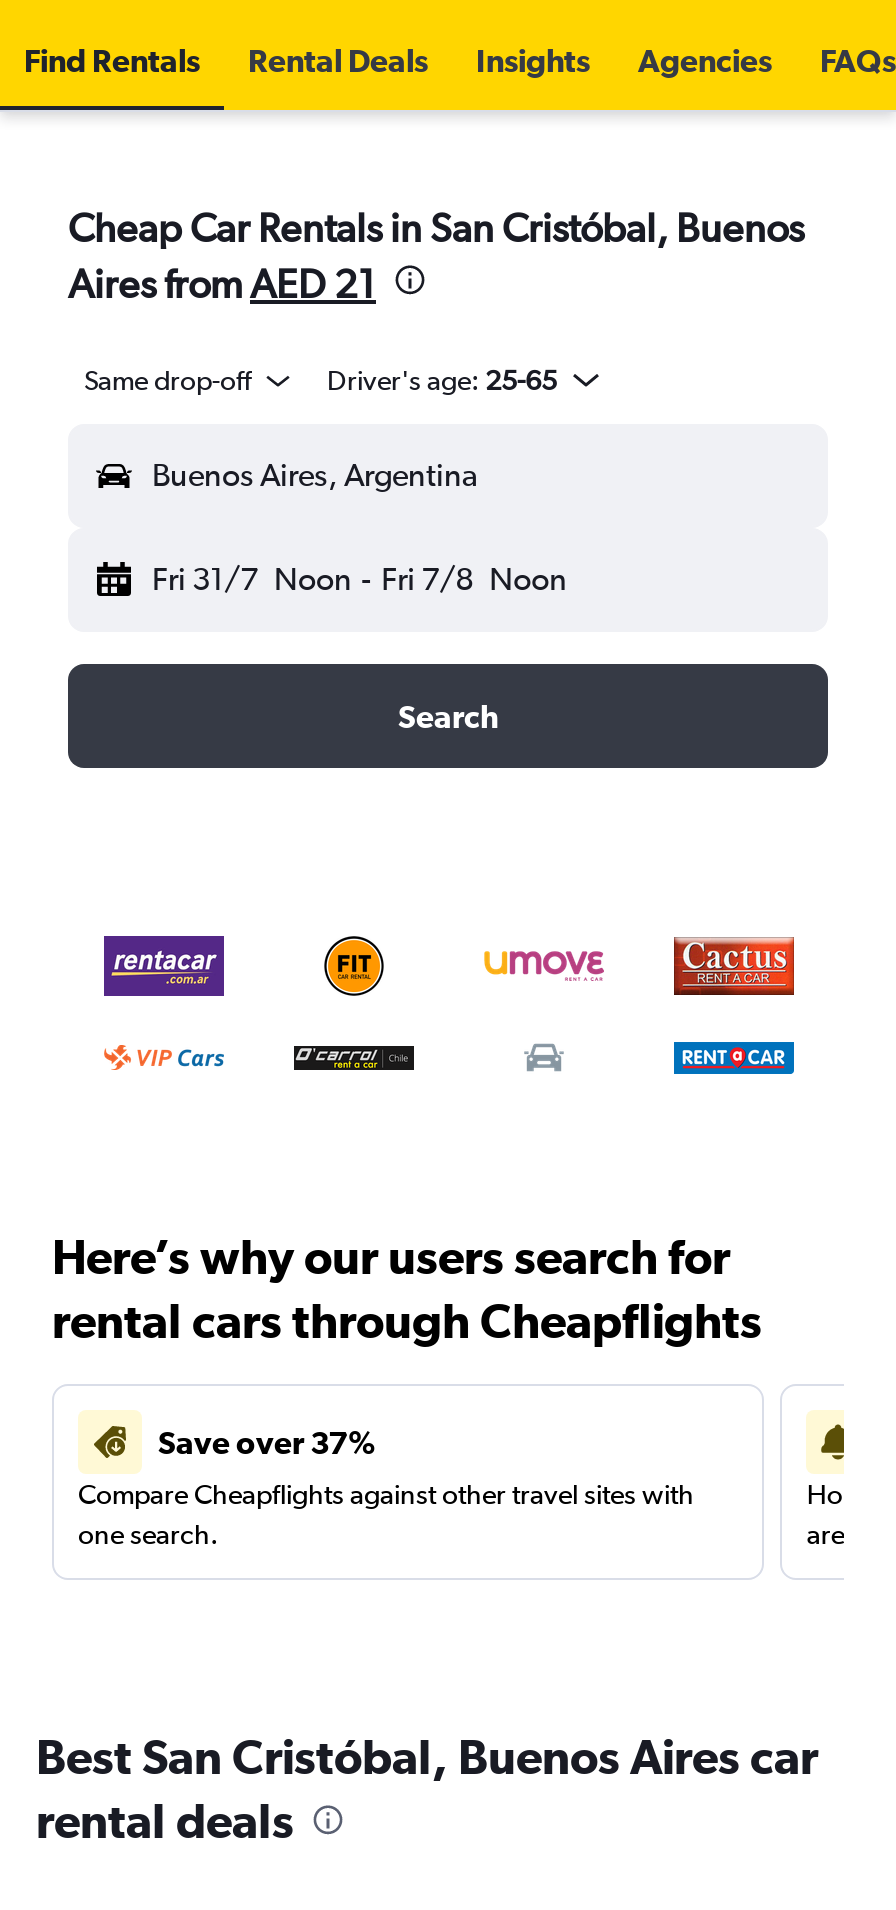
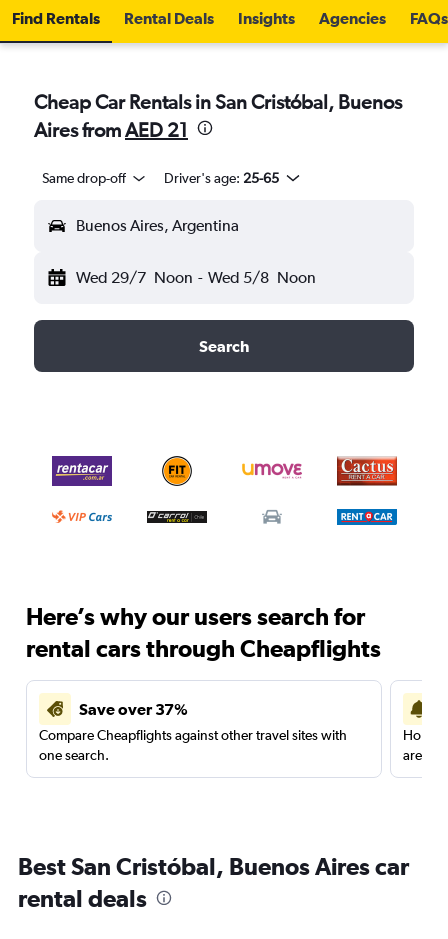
[152,560,567,598] Fri 31/7 Noon - Fri 7/8 Noon -> [76,268,316,287] Wed 29/7 Noon - Wed 5/8 Noon

